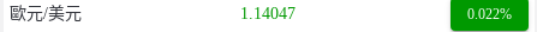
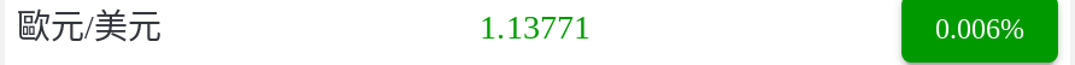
[240,5,296,23] 1.14047 -> [480,10,591,46] 1.13771
[467,5,512,22] 0.022% -> [935,11,1024,45] 0.006%

